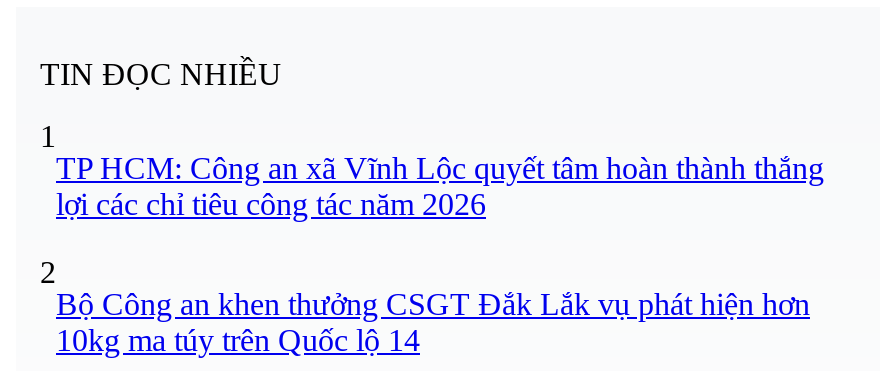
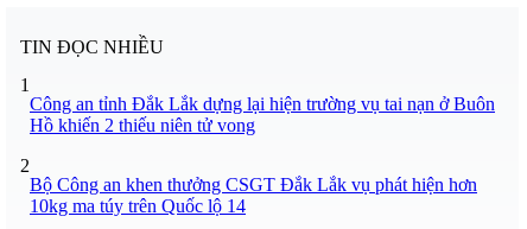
[56,151,824,221] TP HCM: Công an xã Vĩnh Lộc quyết tâm hoàn thành thắng | lợi các chỉ tiêu công tác năm 2026 -> [30,93,495,135] Công an tỉnh Đắk Lắk dựng lại hiện trường vụ tai nạn ở Buôn | Hồ khiến 2 thiếu niên tử vong

